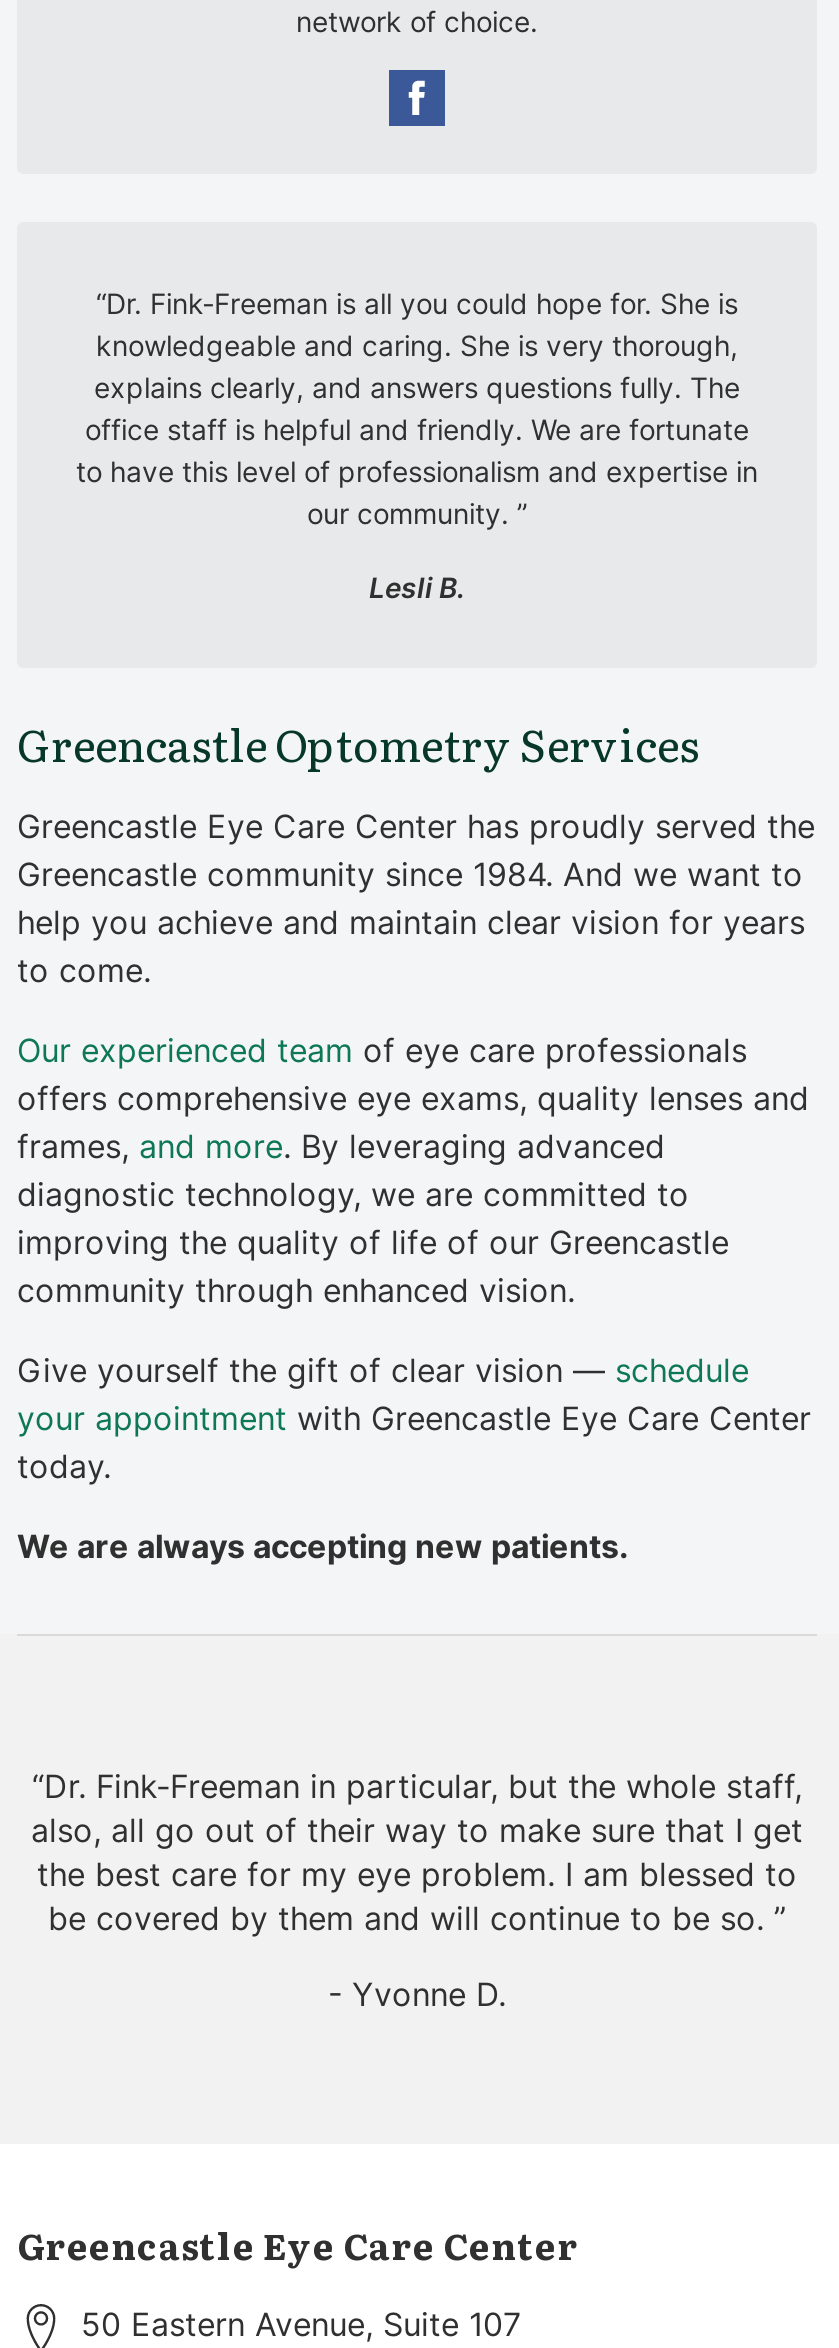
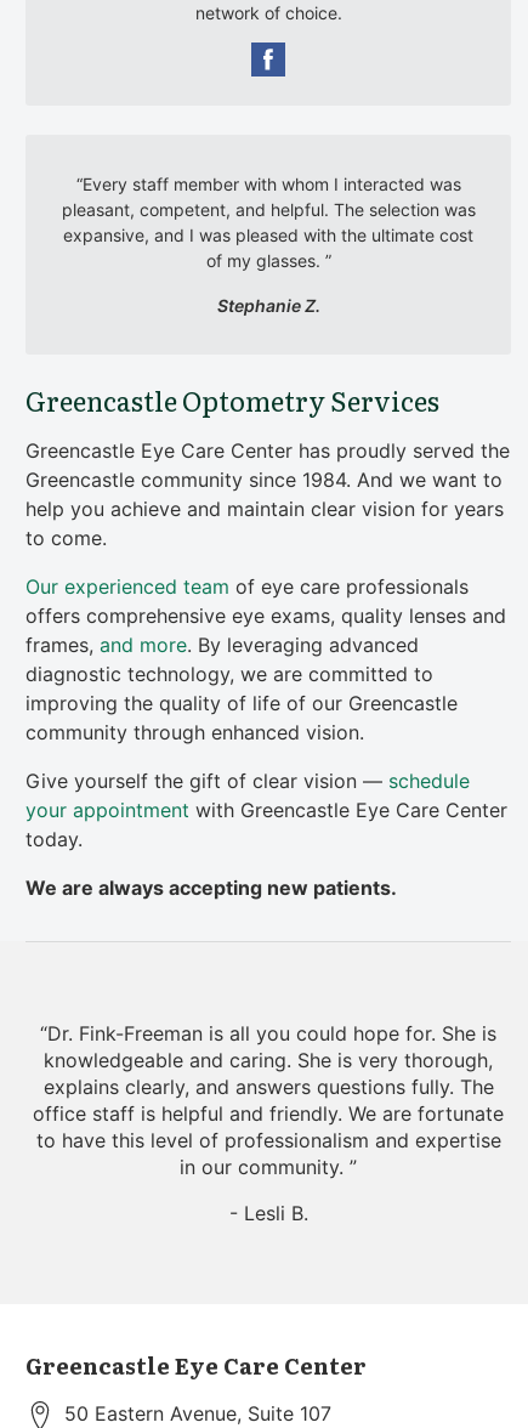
moved [85,286,749,446] -> [33,1021,504,1126]: “Dr. Fink-Freeman is all you could hope for. She is | knowledgeable and caring. She is very thorough, | explains clearly, and answers questions fully. The | office staff is helpful and friendly. We are fortunate
[76,454,758,530] to have this level of professionalism and expertise in | our community.” -> [61,174,475,271] “Every staff member with whom I interacted was | pleasant, competent, and helpful. The selection was | expansive, and I was pleased with the ultimate cost | of my glasses.”
[369,570,465,604] Lesli B. -> [217,295,320,316] Stephanie Z.
moved [17,710,815,1566] -> [25,380,510,900]: Greencastle Optometry Services | Greencastle Eye Care Center has proudly served the | Greencastle community since 1984. And we want to | ... | today. | We are always accepting new patients.
[31,1766,803,1938] “Dr. Fink-Freeman in particular, but the whole staff, | also, all go out of their way to make sure that I get | the best care for my eye problem. I am blessed to | be covered by them and will continue to be so.” -> [36,1128,501,1179] to have this level of professionalism and expertise | in our community.”
[328,1974,506,2014] - Yvonne D. -> [229,1201,308,1225] - Lesli B.

